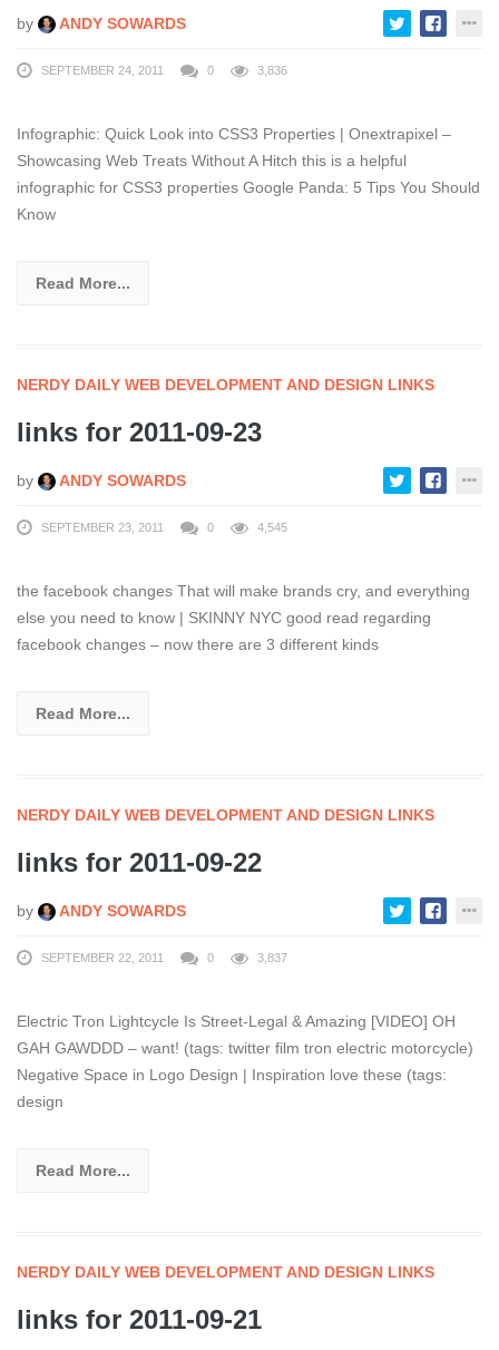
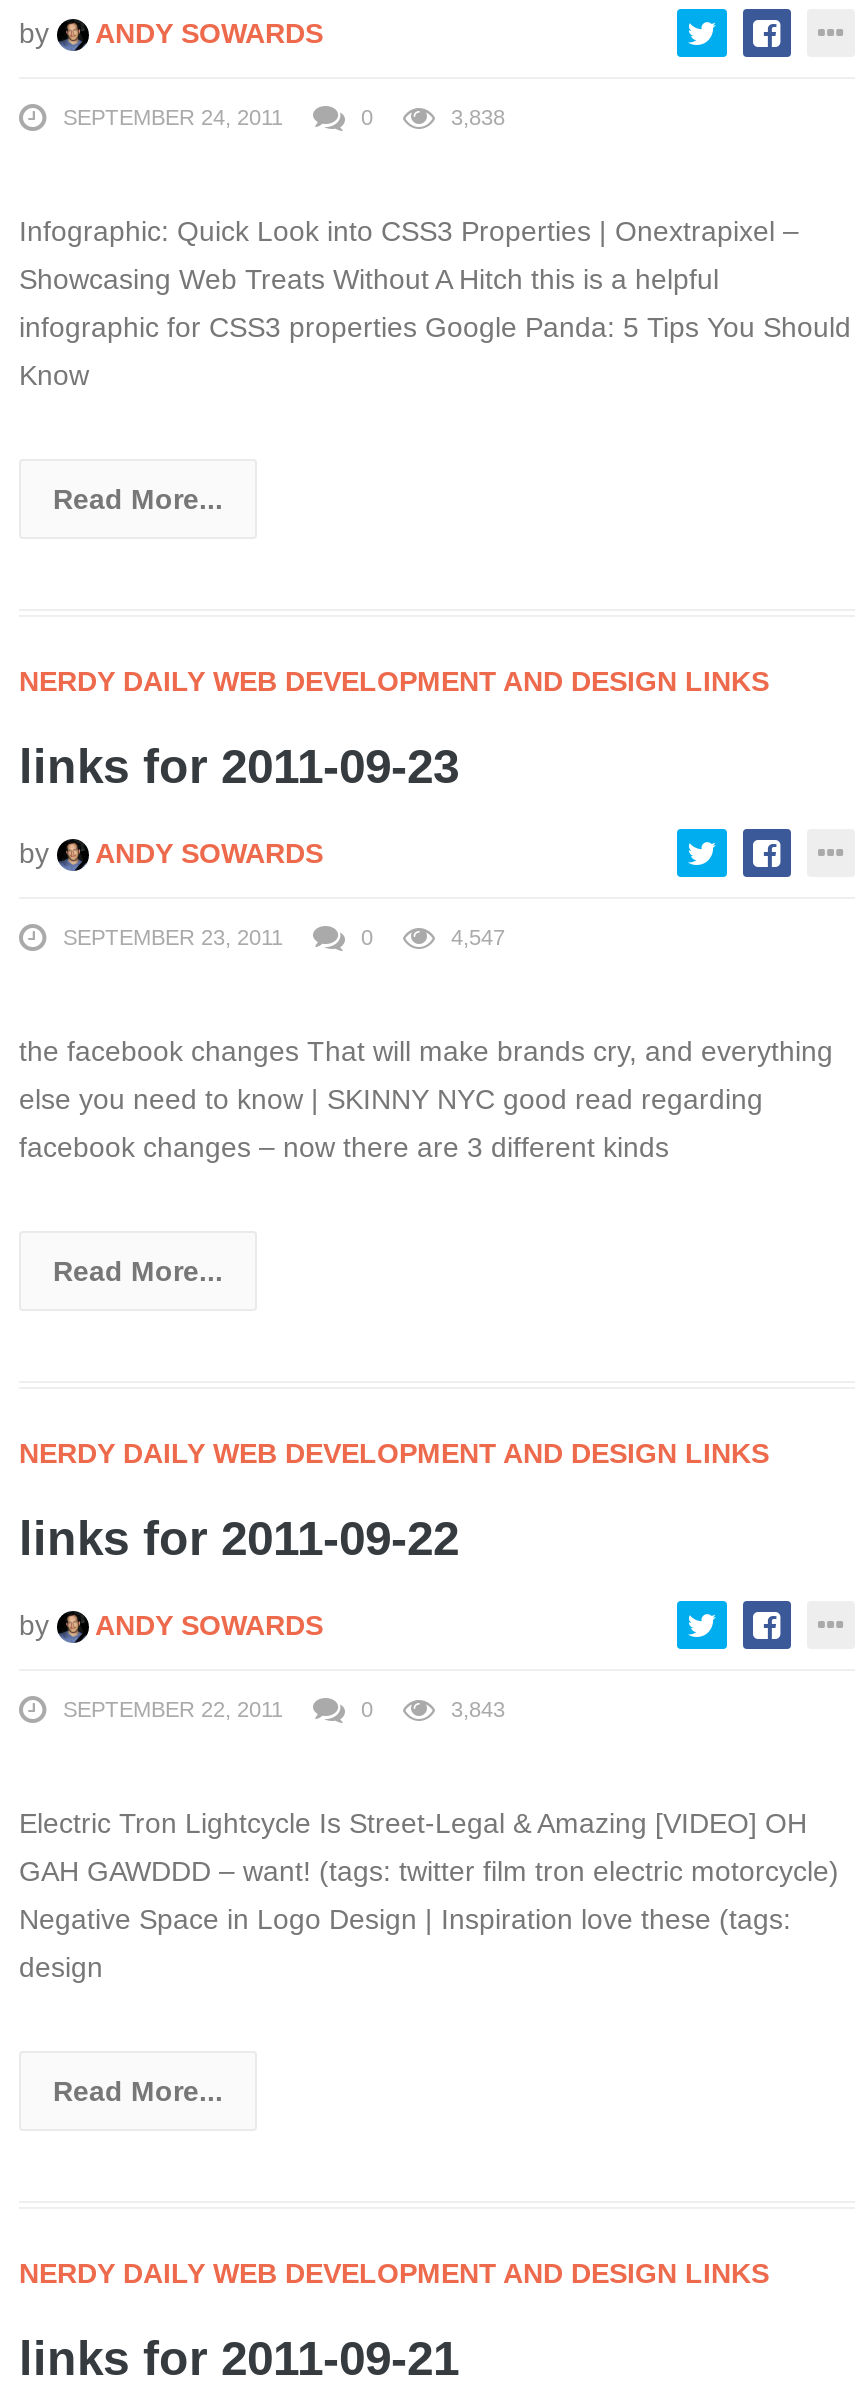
[254,64,287,77] 3,836 -> [445,105,505,129] 3,838
[254,521,287,534] 4,545 -> [445,925,505,949] 4,547
[254,951,287,964] 3,837 -> [445,1697,505,1721] 3,843

